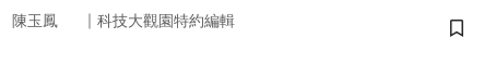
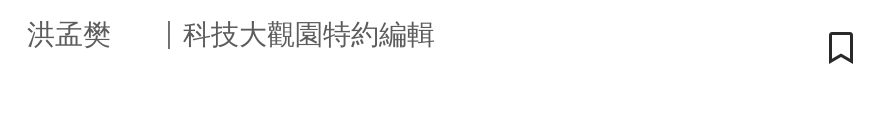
[12,12,58,29] 陳玉鳳 -> [27,18,111,50] 洪孟樊

